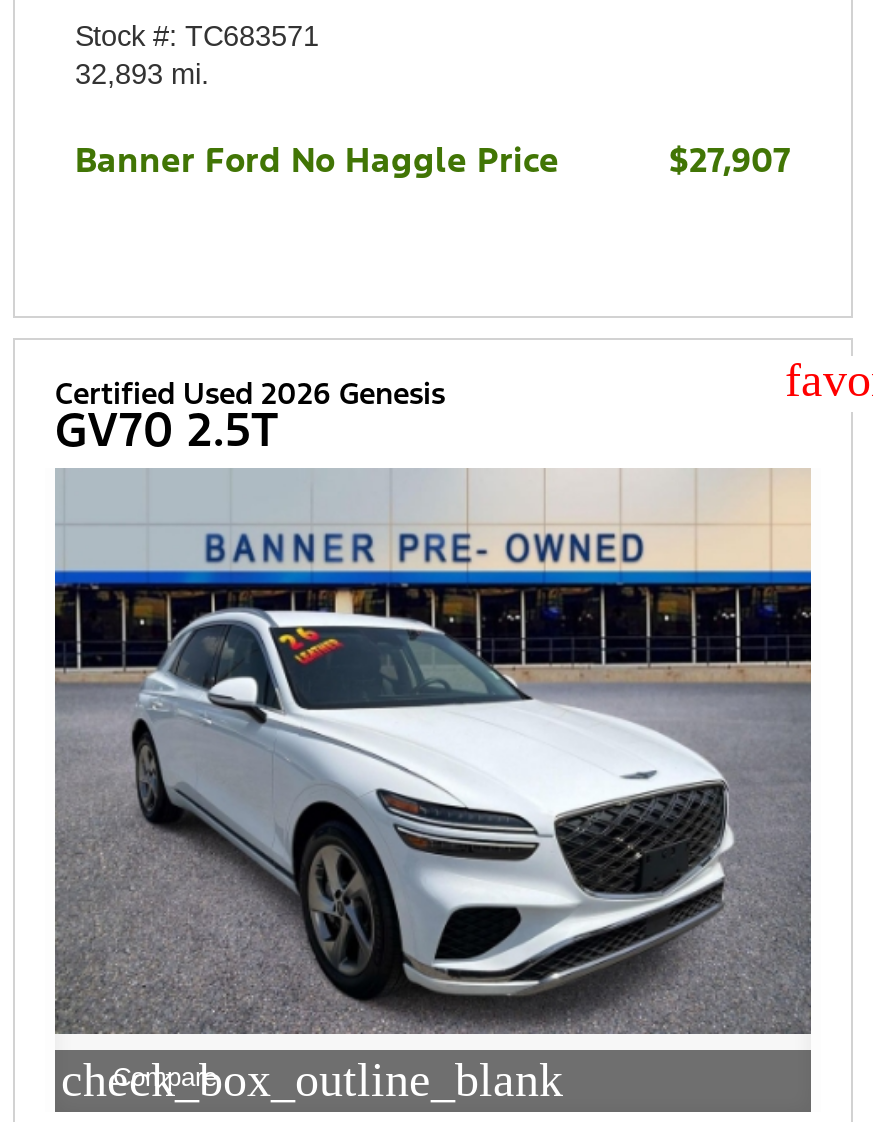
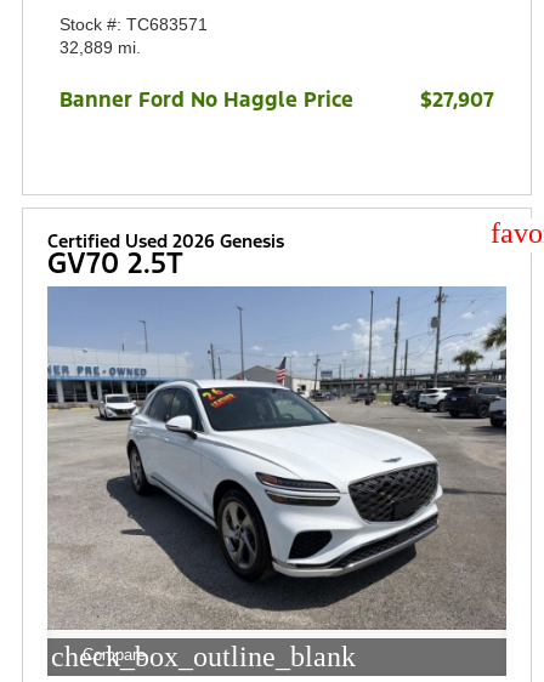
[75,58,209,90] 32,893 mi. -> [59,37,141,57] 32,889 mi.
[55,469,811,1035] [image] -> [46,286,508,627] [image]

